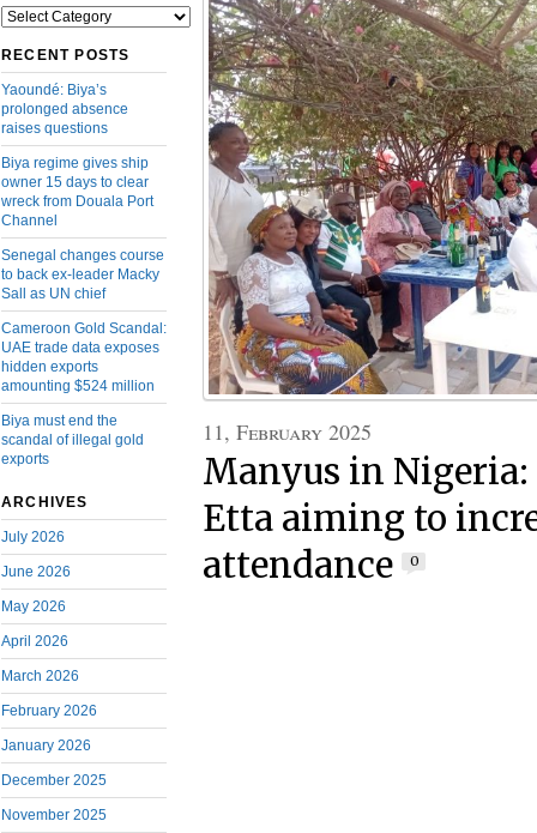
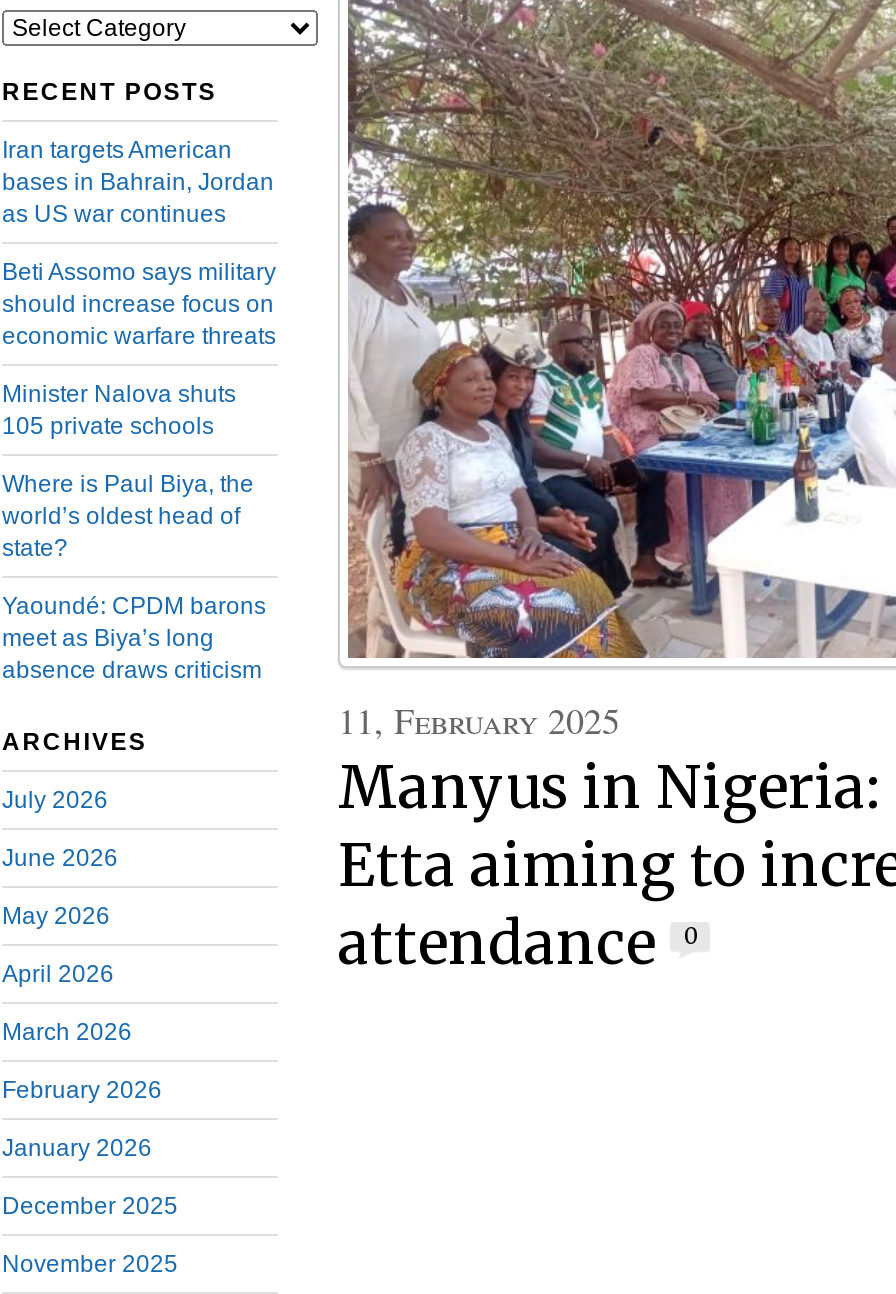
[1,82,128,137] Yaoundé: Biya’s | prolonged absence | raises questions -> [2,136,274,228] Iran targets American | bases in Bahrain, Jordan | as US war continues
[1,155,153,229] Biya regime gives ship | owner 15 days to clear | wreck from Douala Port | Channel -> [2,258,276,350] Beti Assomo says military | should increase focus on | economic warfare threats
[1,247,164,302] Senegal changes course | to back ex-leader Macky | Sall as UN chief -> [2,380,236,440] Minister Nalova shuts | 105 private schools
[1,320,167,394] Cameroon Gold Scandal: | UAE trade data exposes | hidden exports | amounting $524 million -> [2,470,254,562] Where is Paul Biya, the | world’s oldest head of | state?
[1,412,144,467] Biya must end the | scandal of illegal gold | exports -> [2,592,266,684] Yaoundé: CPDM barons | meet as Biya’s long | absence draws criticism

